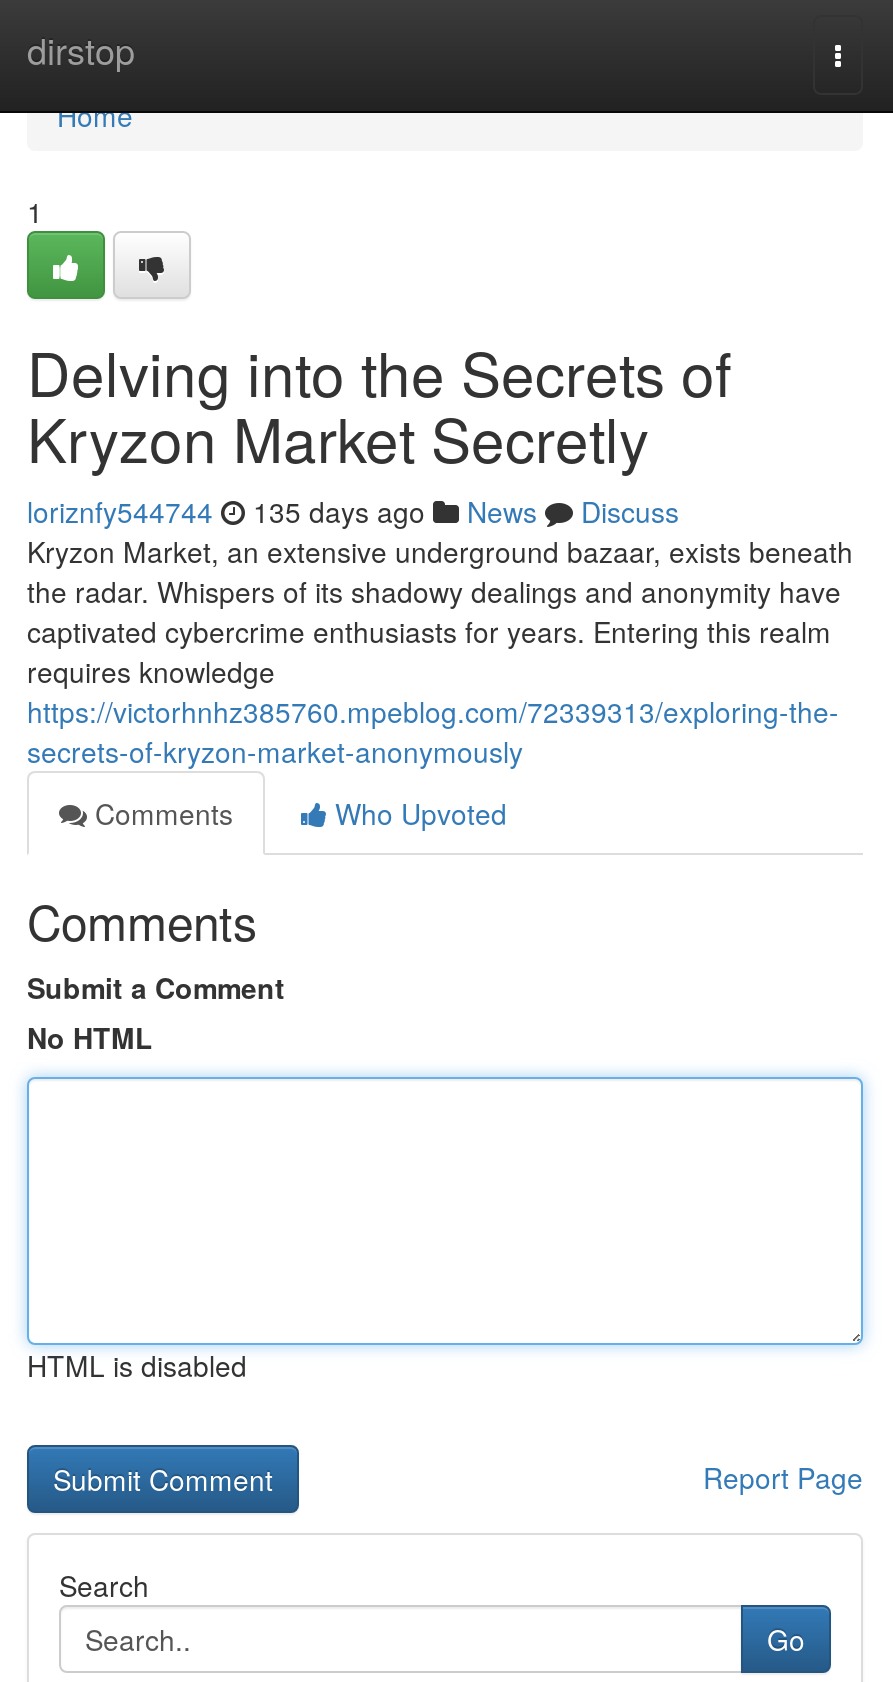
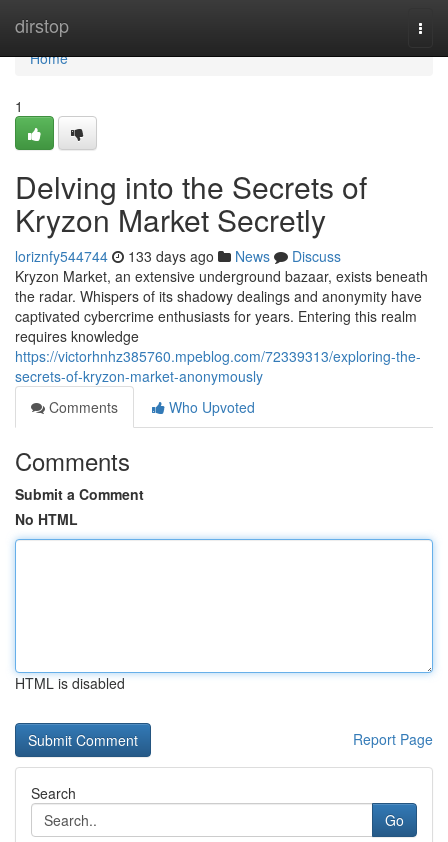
[27,491,679,531] loriznfy544744 135 days ago News Discuss -> [15,246,341,266] loriznfy544744 133 days ago News Discuss

